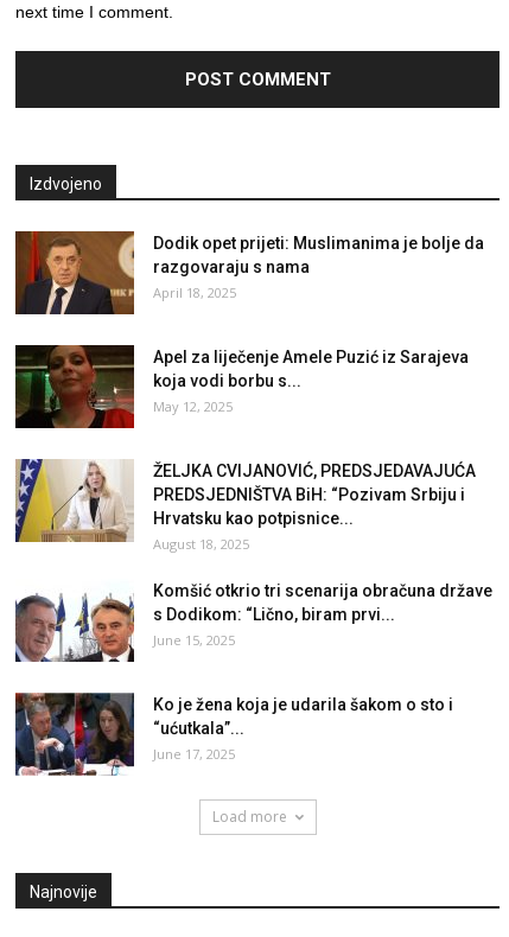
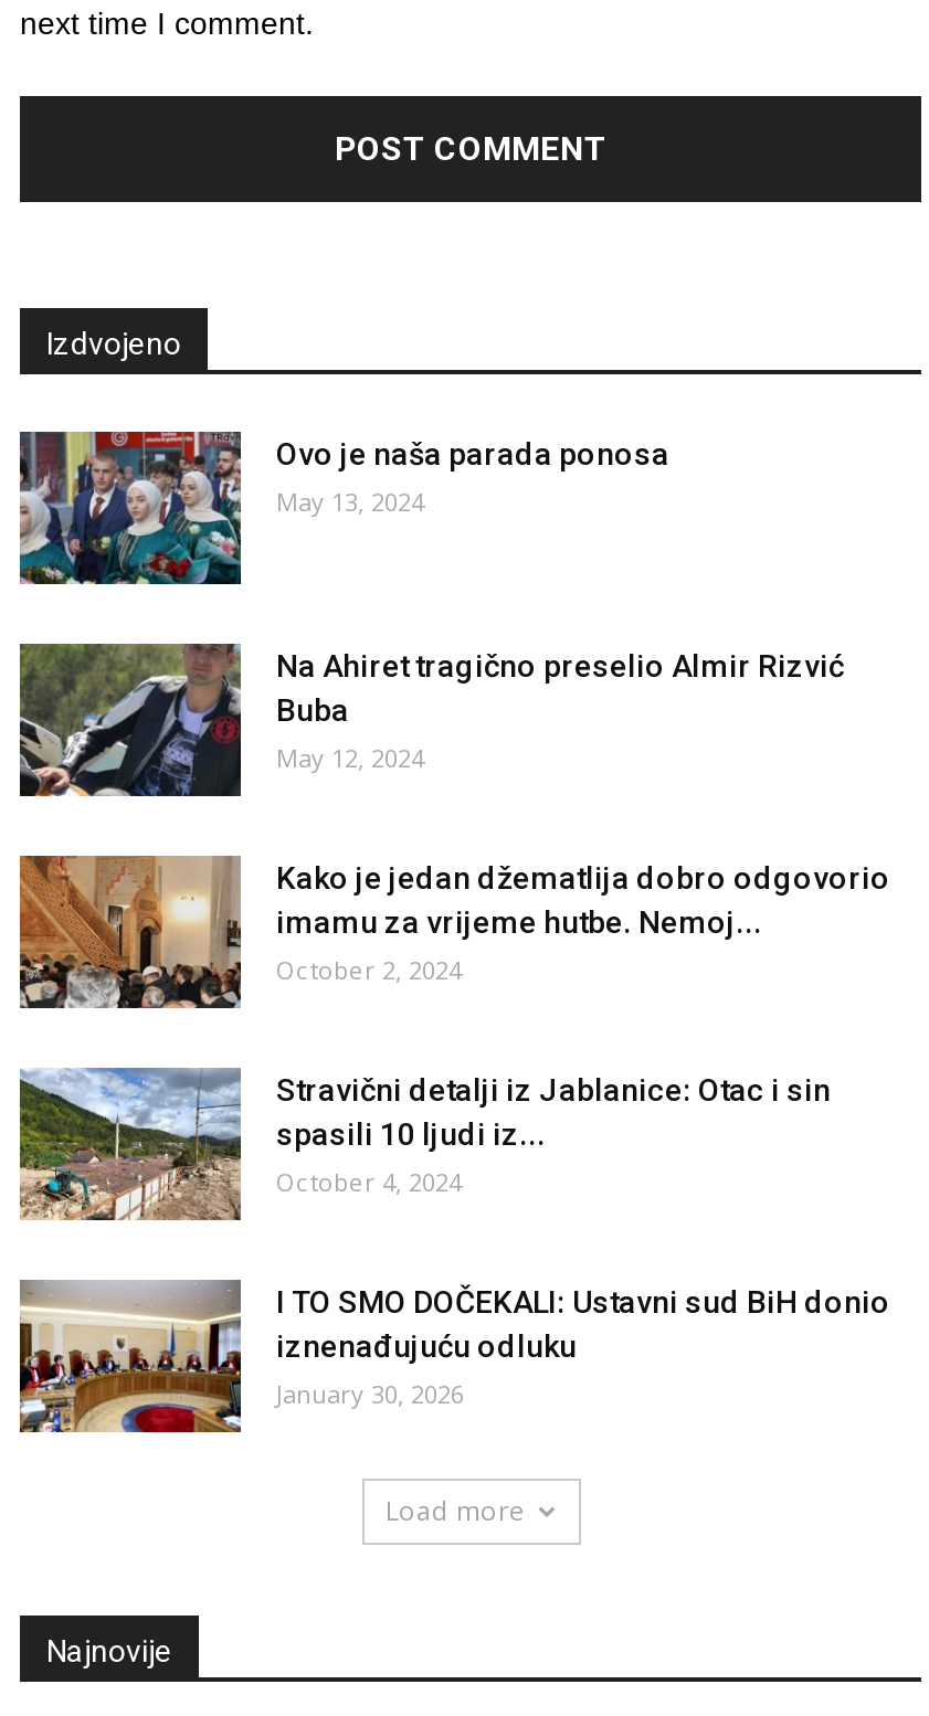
[15,230,484,315] [image] | Dodik opet prijeti: Muslimanima je bolje da | razgovaraju s nama | April 18, 2025 -> [18,428,669,587] [image] | Ovo je naša parada ponosa | May 13, 2024
[15,344,469,429] [image] | Apel za liječenje Amele Puzić iz Sarajeva | koja vodi borbu s... | May 12, 2025 -> [18,643,844,799] [image] | Na Ahiret tragično preselio Almir Rizvić | Buba | May 12, 2024
[15,458,476,553] [image] | ŽELJKA CVIJANOVIĆ, PREDSJEDAVAJUĆA | PREDSJEDNIŠTVA BiH: “Pozivam Srbiju i | Hrvatsku kao potpisnice... | August 18, 2025 -> [20,852,890,1011] [image] | Kako je jedan džematlija dobro odgovorio | imamu za vrijeme hutbe. Nemoj... | October 2, 2024
[14,579,492,663] [image] | Komšić otkrio tri scenarija obračuna države | s Dodikom: “Lično, biram prvi... | June 15, 2025 -> [18,1064,831,1221] [image] | Stravični detalji iz Jablanice: Otac i sin | spasili 10 ljudi iz... | October 4, 2024
[14,691,453,776] [image] | Ko je žena koja je udarila šakom o sto i | “ućutkala”... | June 17, 2025 -> [18,1279,890,1436] [image] | I TO SMO DOČEKALI: Ustavni sud BiH donio | iznenađujuću odluku | January 30, 2026

